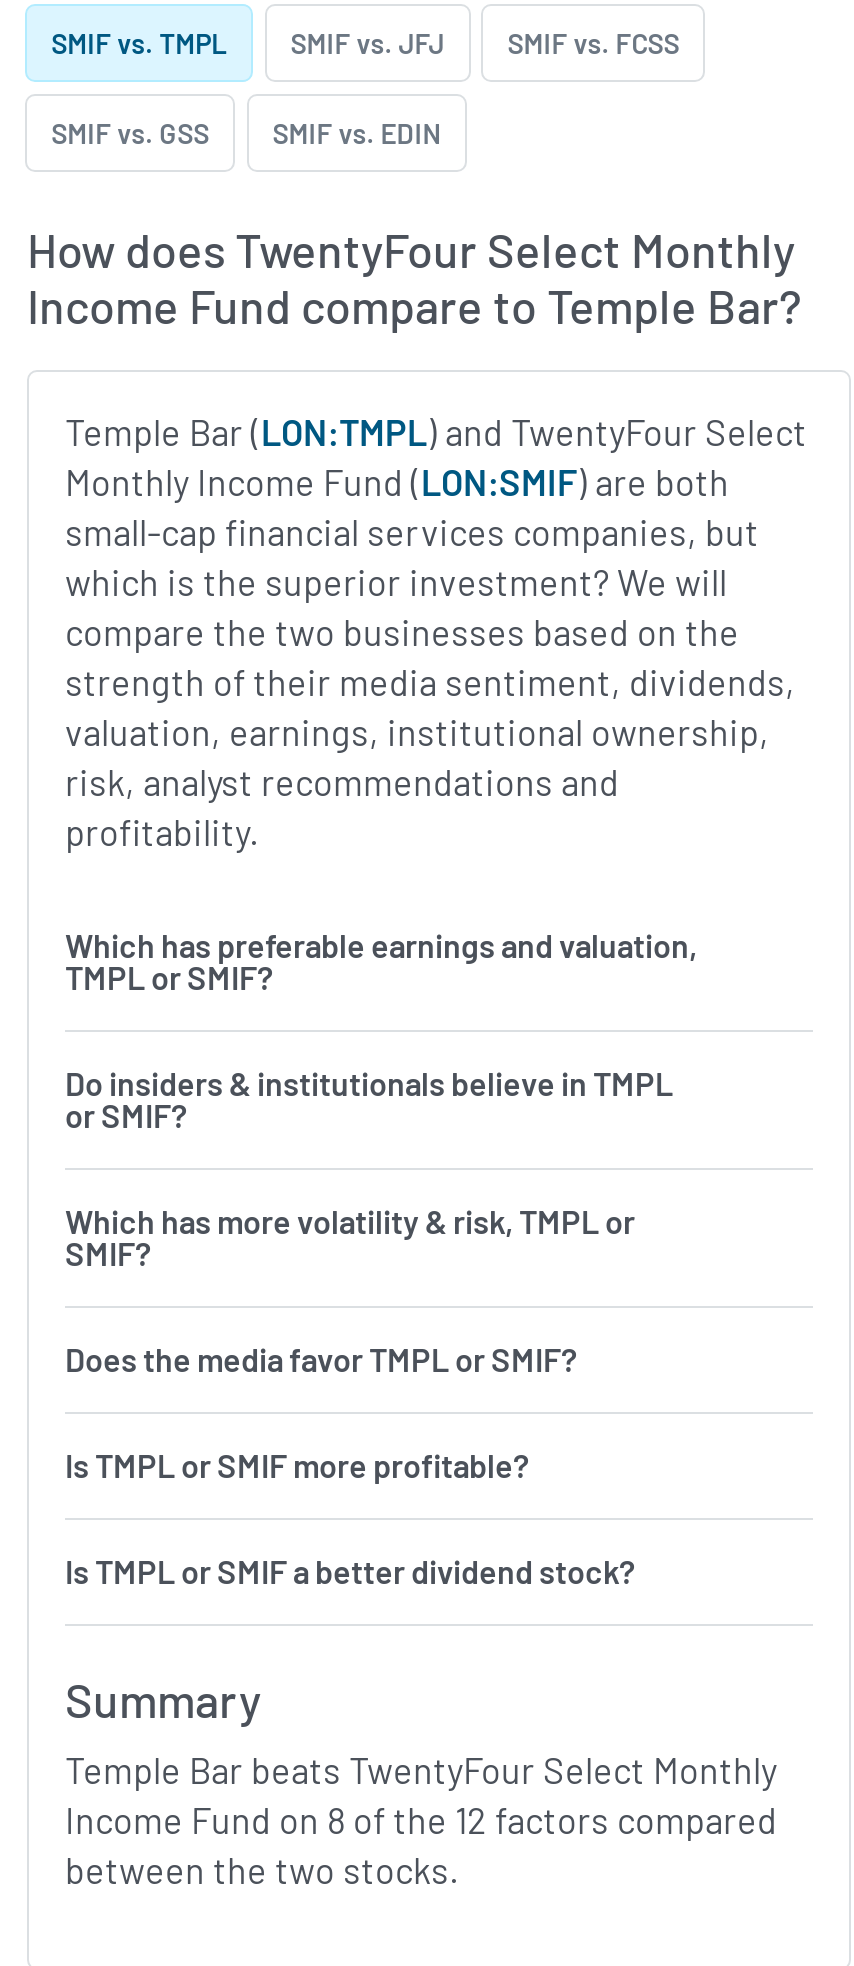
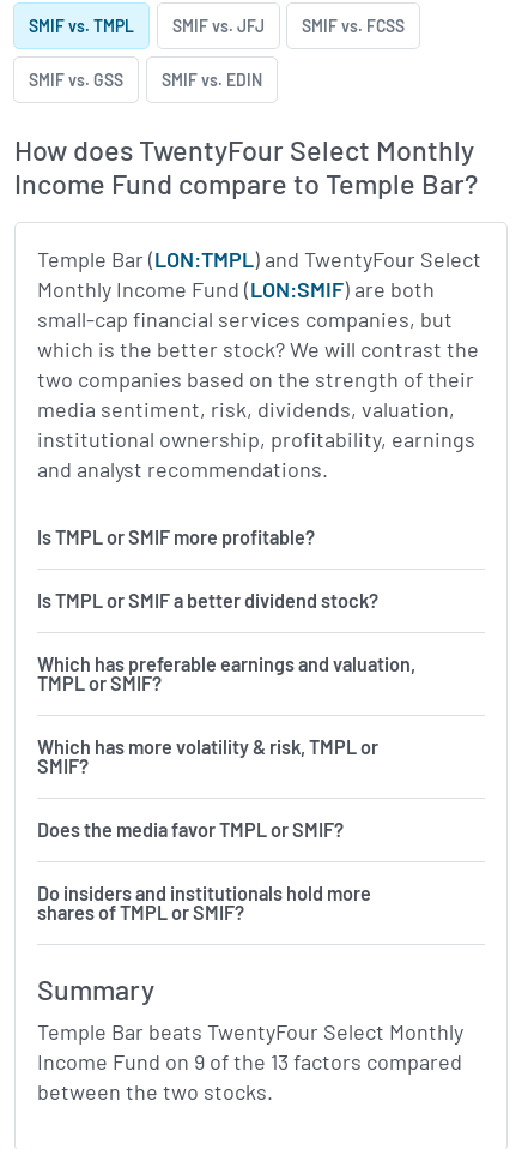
[65,560,795,854] which is the superior investment? We will | compare the two businesses based on the | strength of their media sentiment, dividends, | valuation, earnings, institutional ownership, | risk, analyst recommendations and | profitability. -> [37,336,479,482] which is the better stock? We will contrast the | two companies based on the strength of their | media sentiment, risk, dividends, valuation, | institutional ownership, profitability, earnings | and analyst recommendations.
moved [65,926,697,996] -> [37,653,415,695]: Which has preferable earnings and valuation, | TMPL or SMIF?
[65,1064,673,1134] Do insiders & institutionals believe in TMPL | or SMIF? -> none
none -> [37,882,371,924] Do insiders and institutionals hold more | shares of TMPL or SMIF?
moved [65,1446,635,1590] -> [37,525,378,612]: Is TMPL or SMIF more profitable? | Is TMPL or SMIF a better dividend stock?
[65,1799,777,1843] Income Fund on 8 of the 12 factors compared -> [37,1049,462,1075] Income Fund on 9 of the 13 factors compared

